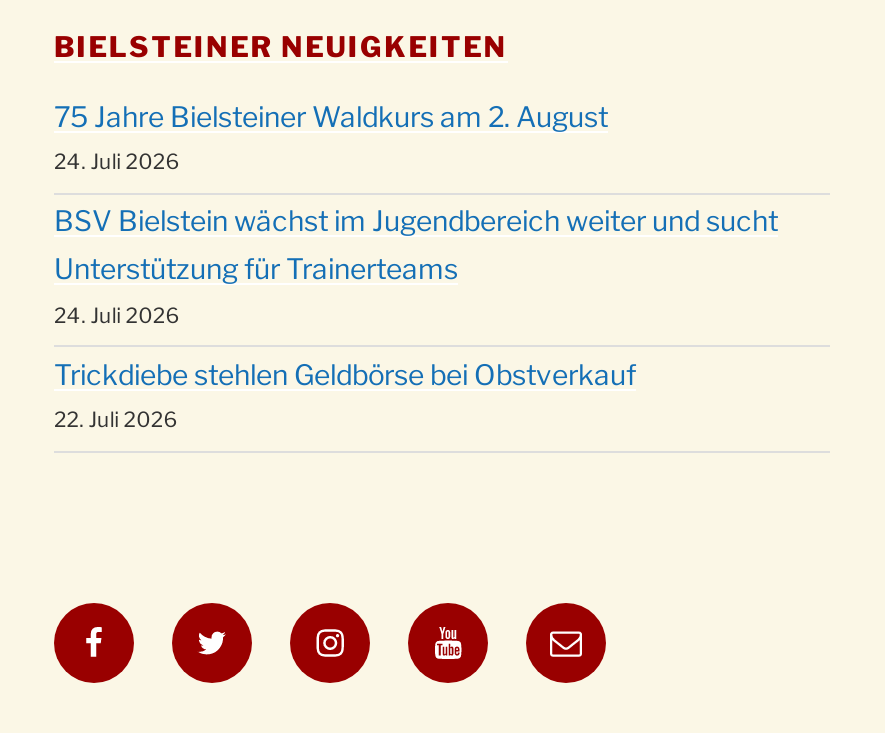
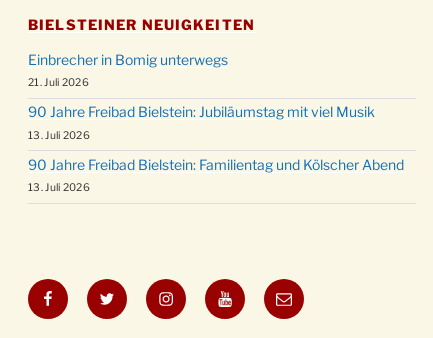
[54,99,608,133] 75 Jahre Bielsteiner Waldkurs am 2. August -> [28,51,228,68] Einbrecher in Bomig unterwegs
[54,149,180,175] 24. Juli 2026 -> [28,76,89,89] 21. Juli 2026
[54,204,778,286] BSV Bielstein wächst im Jugendbereich weiter und sucht | Unterstützung für Trainerteams -> [28,103,375,120] 90 Jahre Freibad Bielstein: Jubiläumstag mit viel Musik
[54,302,180,328] 24. Juli 2026 -> [28,129,90,142] 13. Juli 2026
[54,357,636,391] Trickdiebe stehlen Geldbörse bei Obstverkauf -> [28,156,404,173] 90 Jahre Freibad Bielstein: Familientag und Kölscher Abend
[54,407,178,433] 22. Juli 2026 -> [28,181,90,194] 13. Juli 2026

